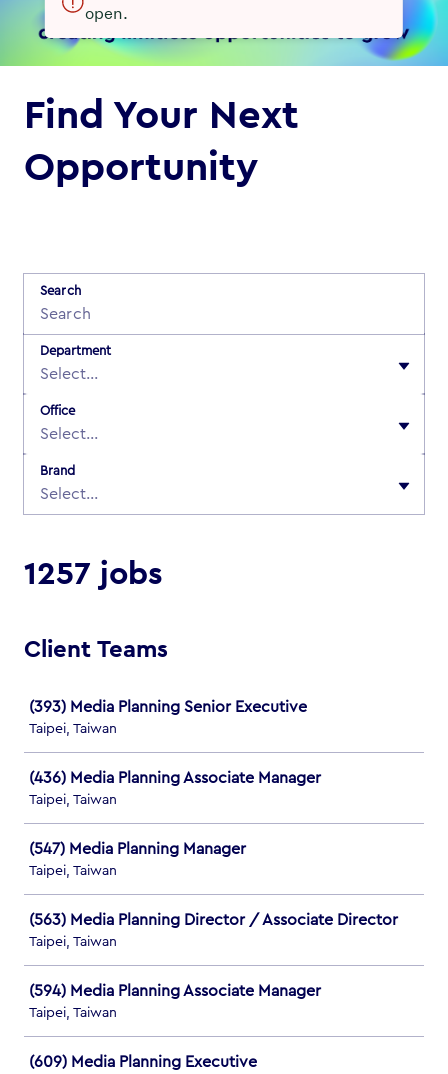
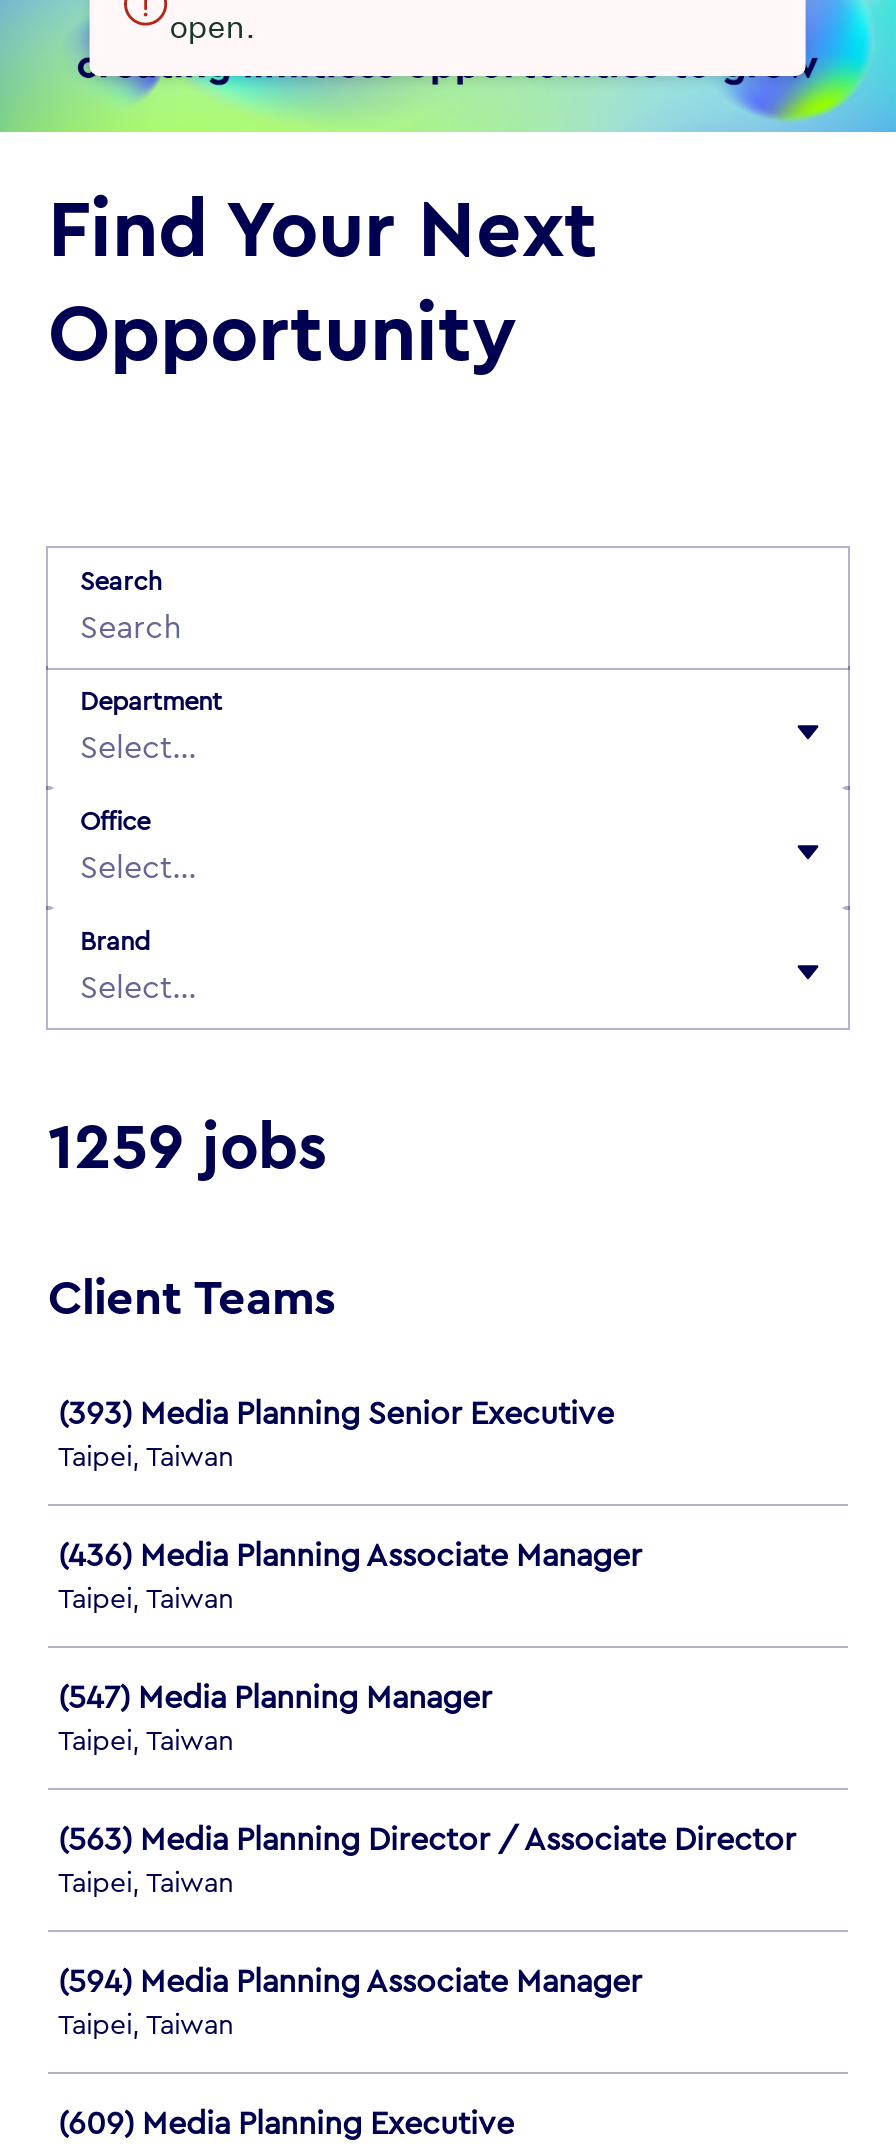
[24,558,163,590] 1257 jobs -> [48,1116,328,1180] 1259 jobs

